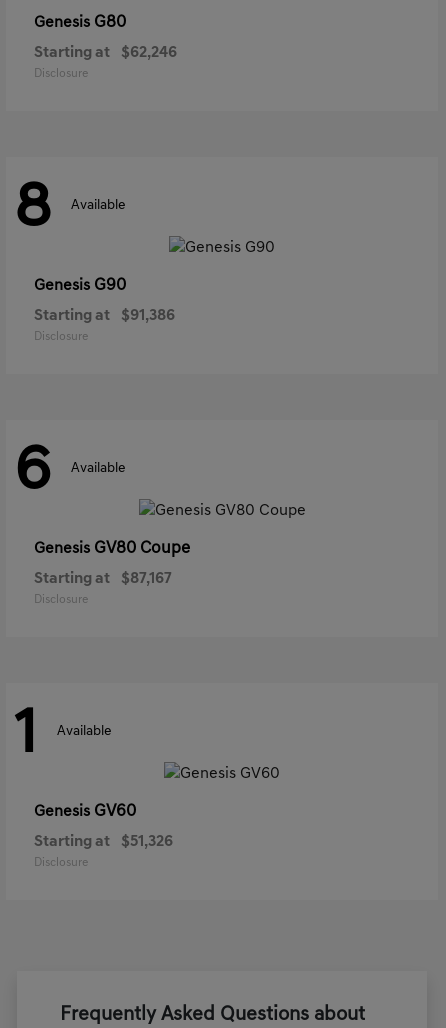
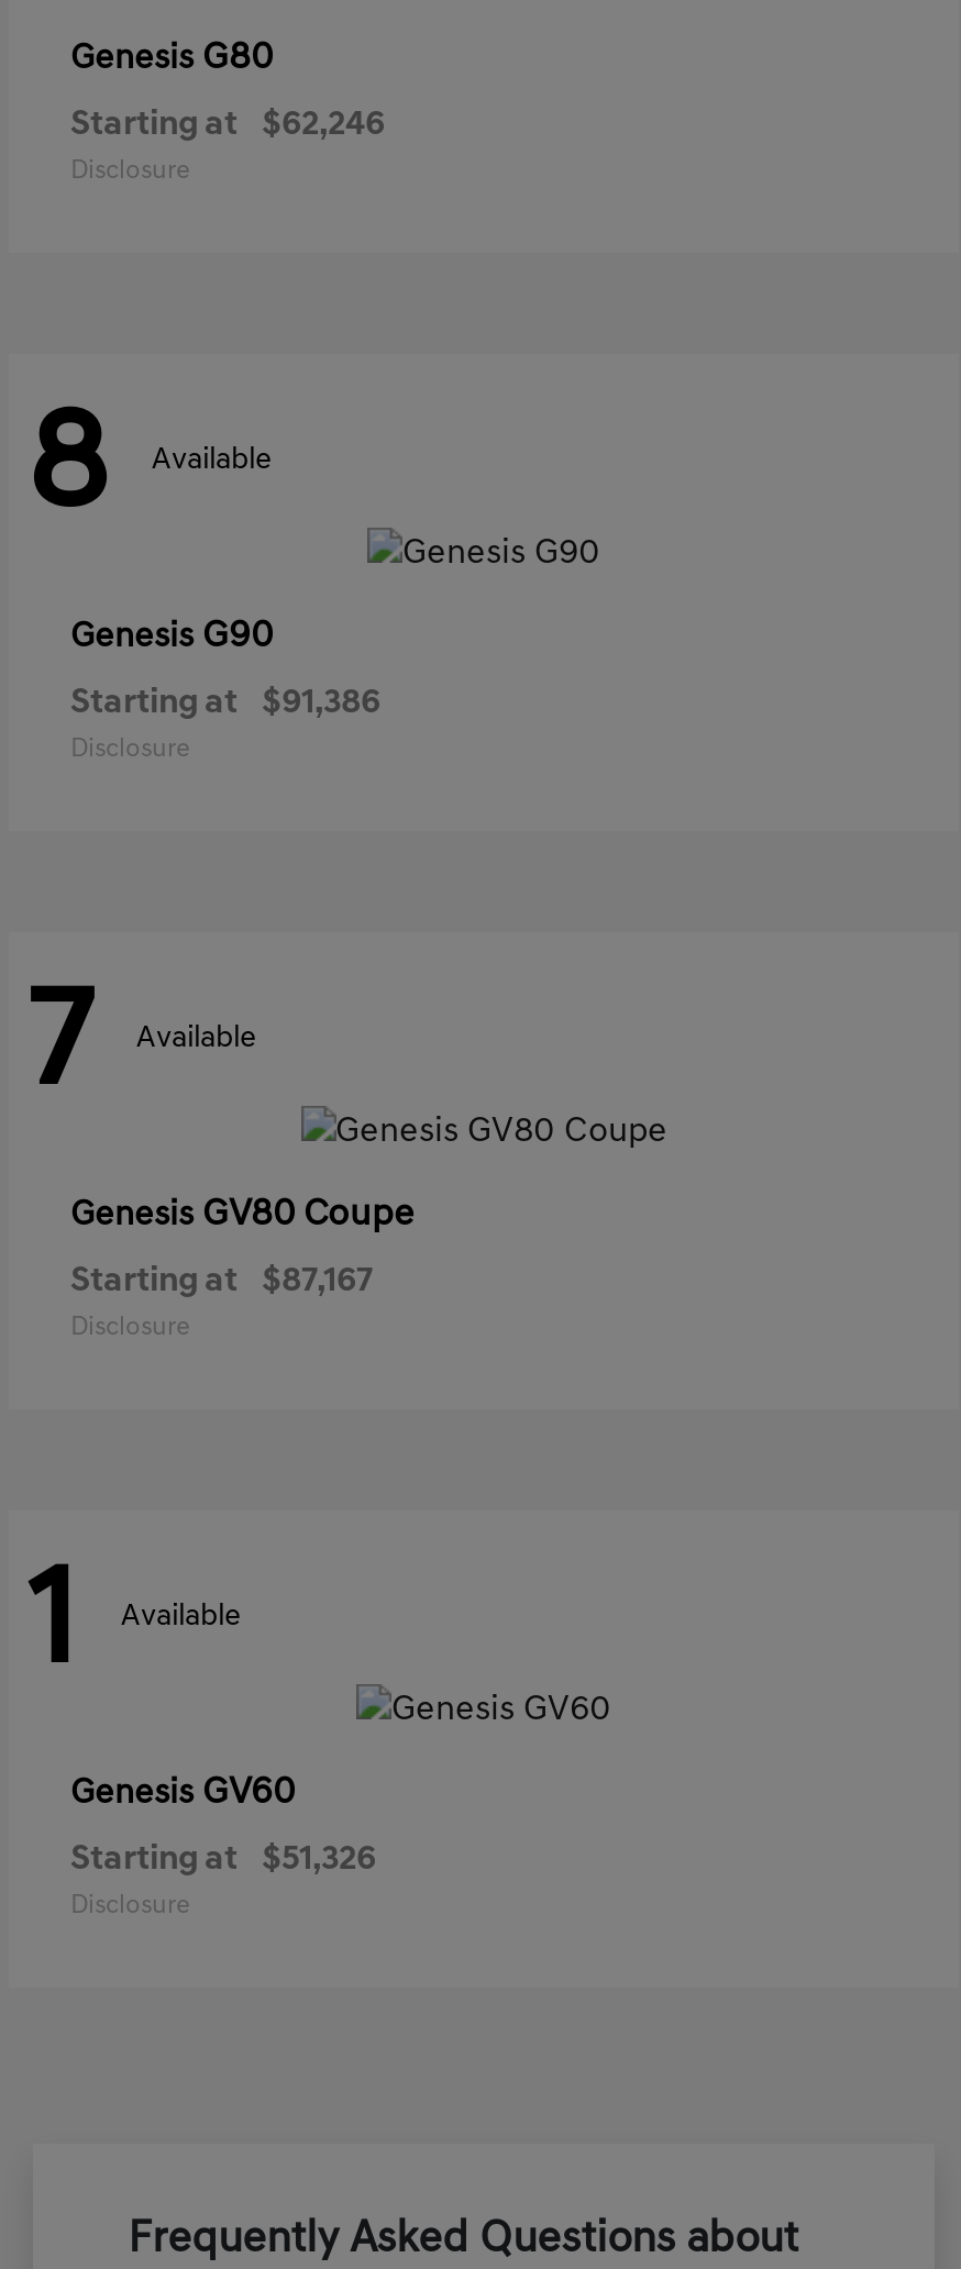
[14,441,126,505] 6 Available -> [26,978,257,1118] 7 Available

